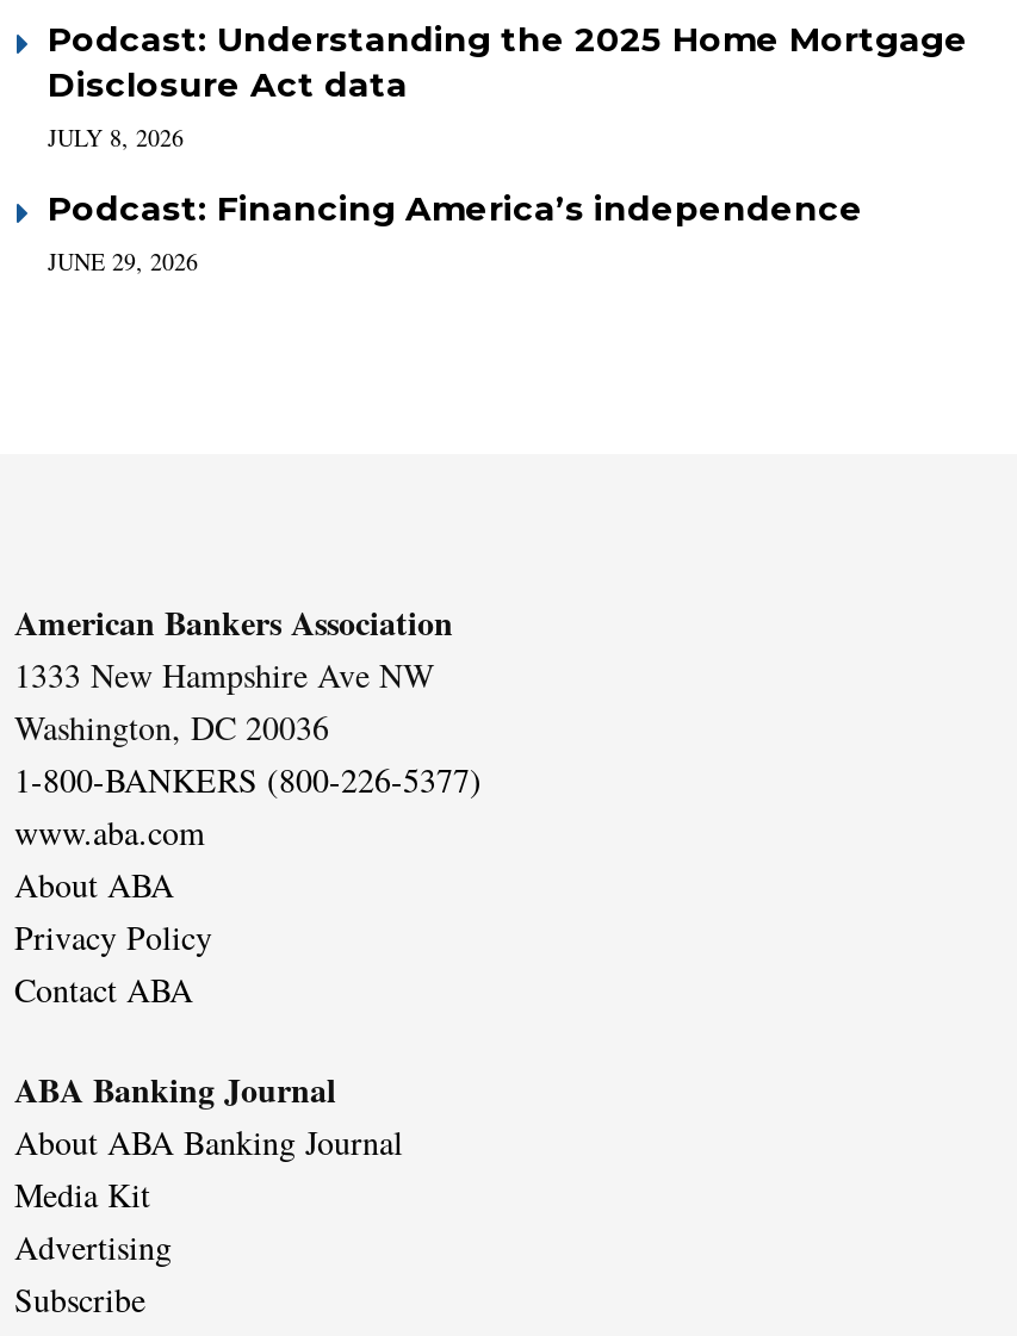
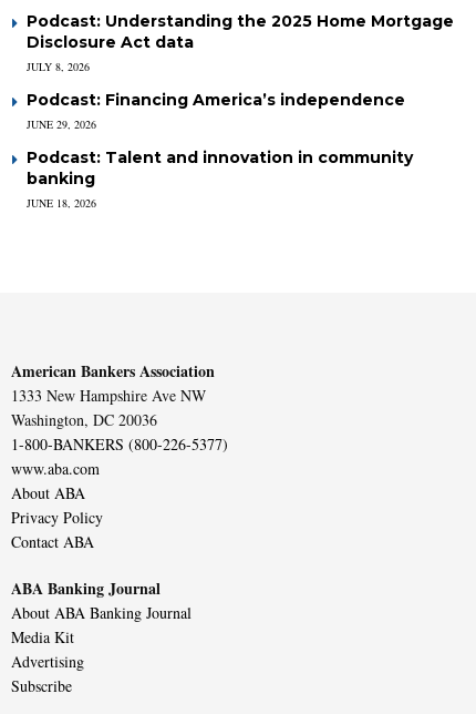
none -> [27,147,413,211] Podcast: Talent and innovation in community | banking | JUNE 18, 2026

